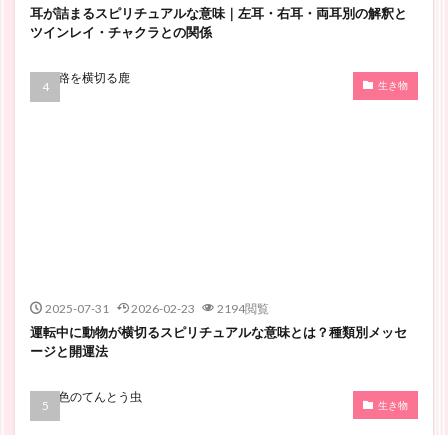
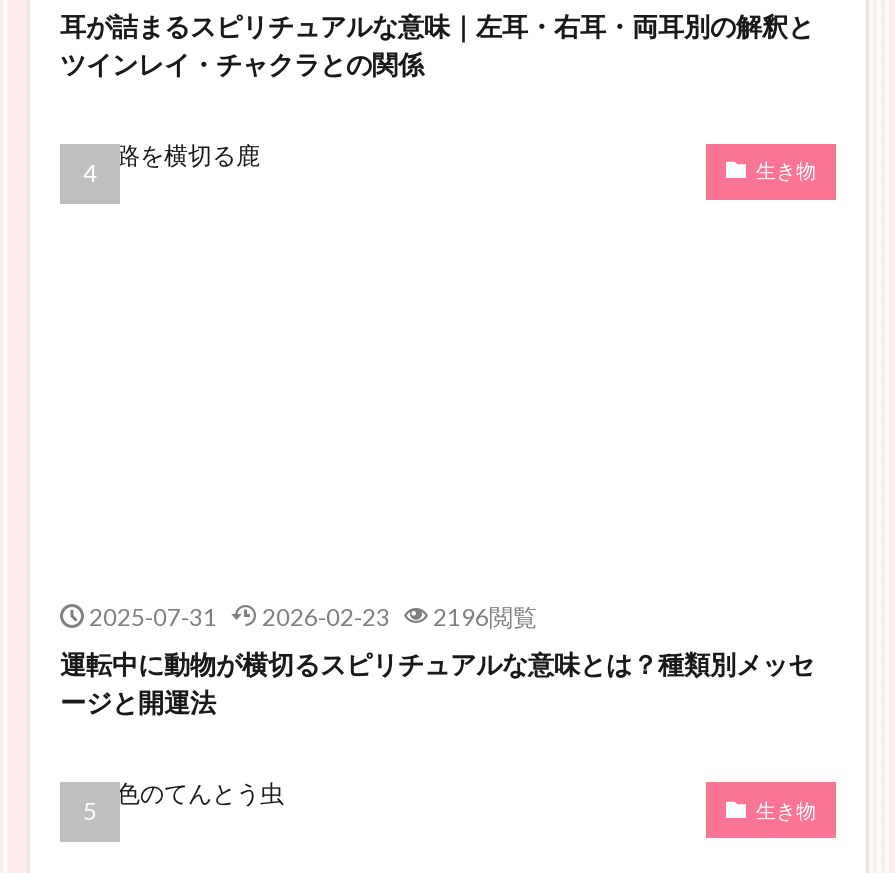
[44,301,268,316] 2025-07-31 2026-02-23 2194閲覧 -> [89,602,537,632] 2025-07-31 2026-02-23 2196閲覧

